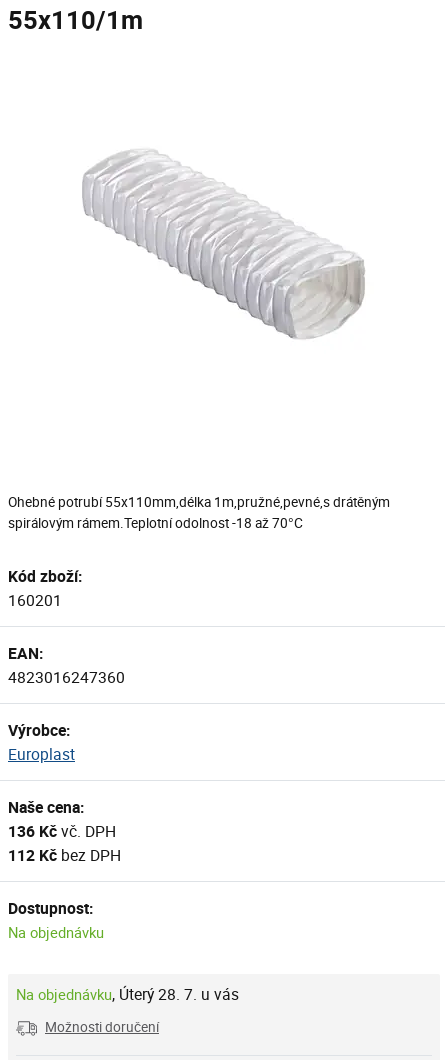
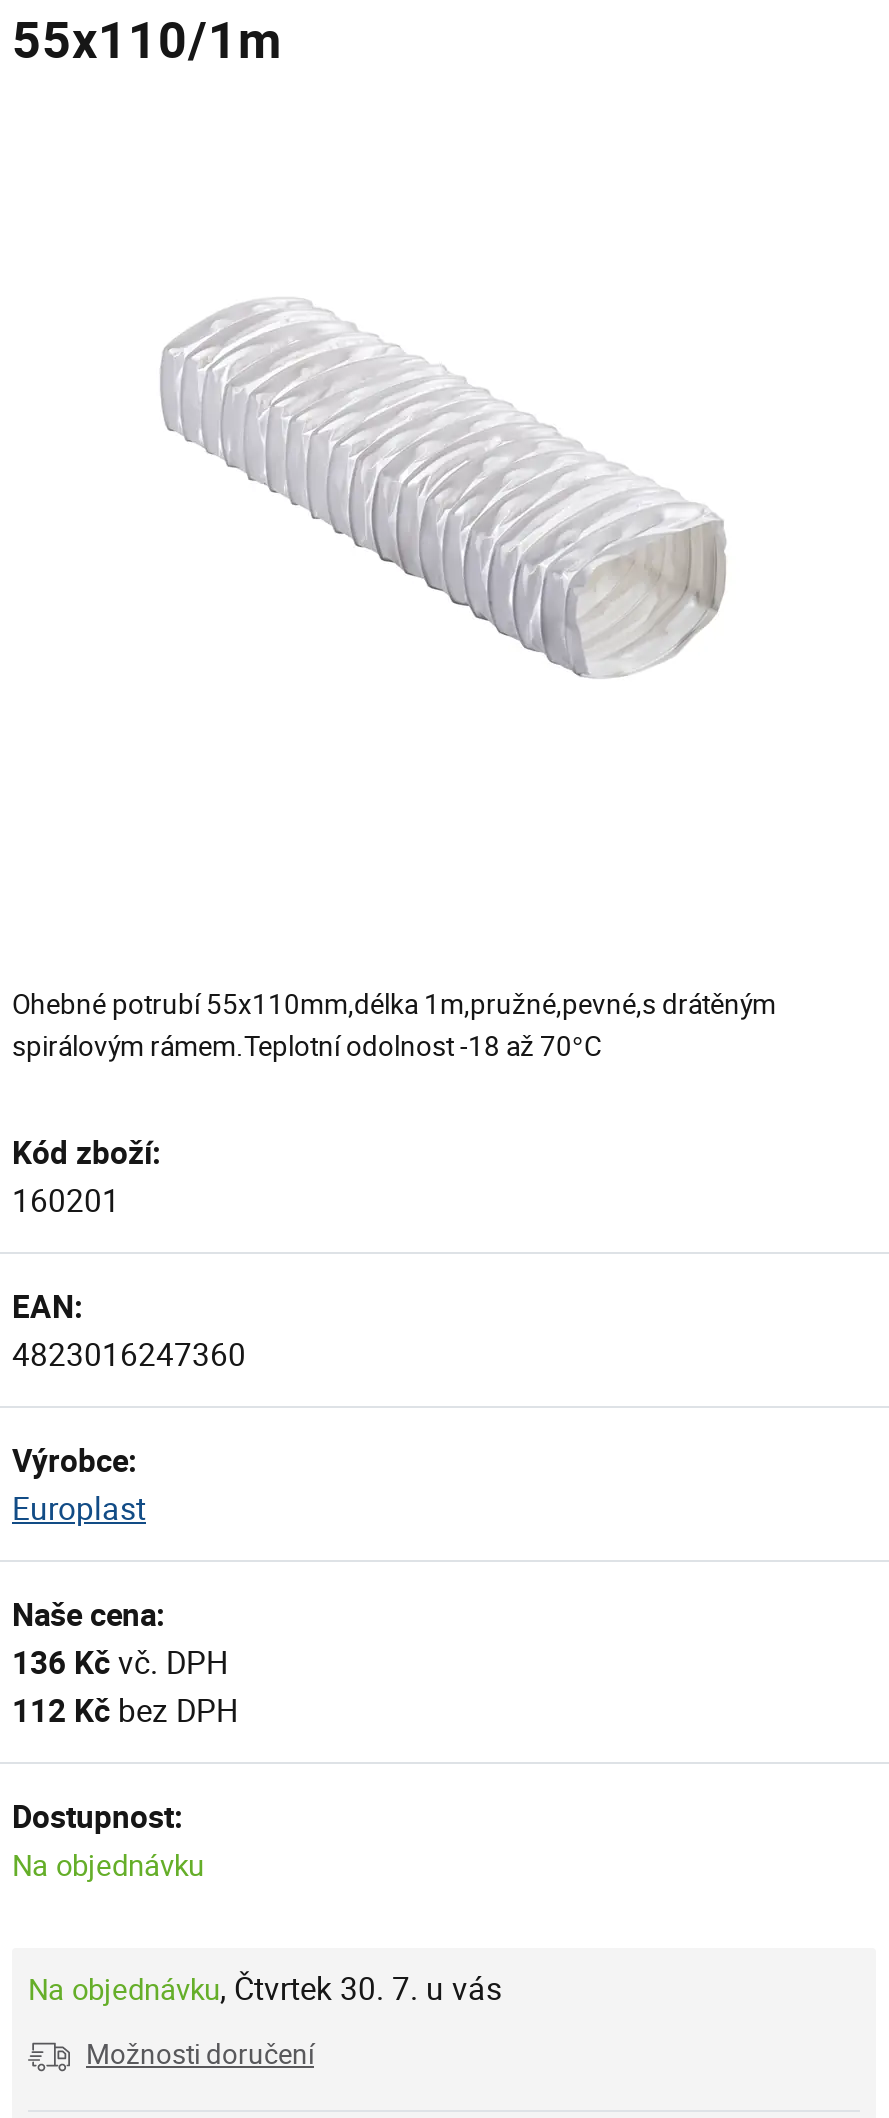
[16,983,239,1005] Na objednávku, Úterý 28. 7. u vás -> [28,1966,502,2010] Na objednávku, Čtvrtek 30. 7. u vás

